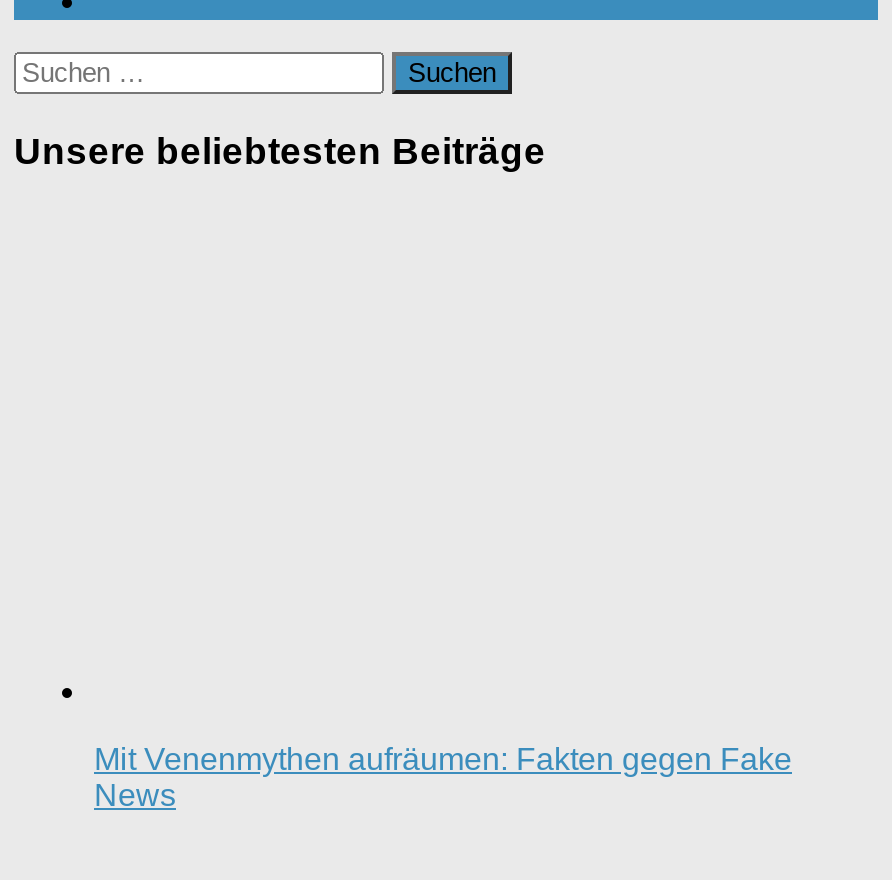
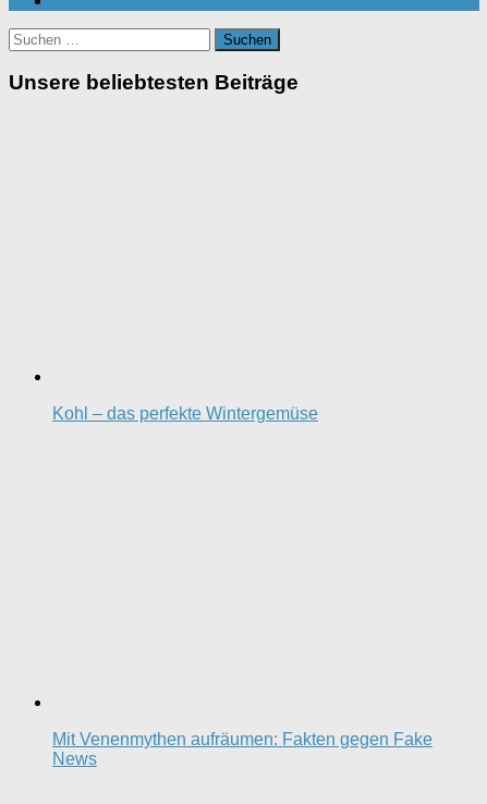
none -> [52,404,318,423] Kohl – das perfekte Wintergemüse

